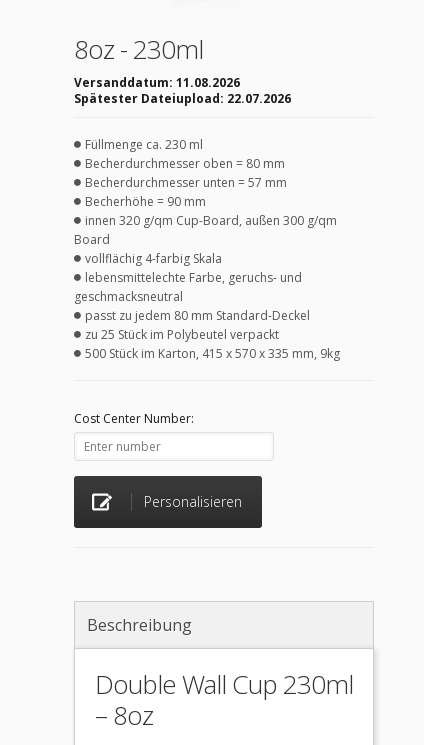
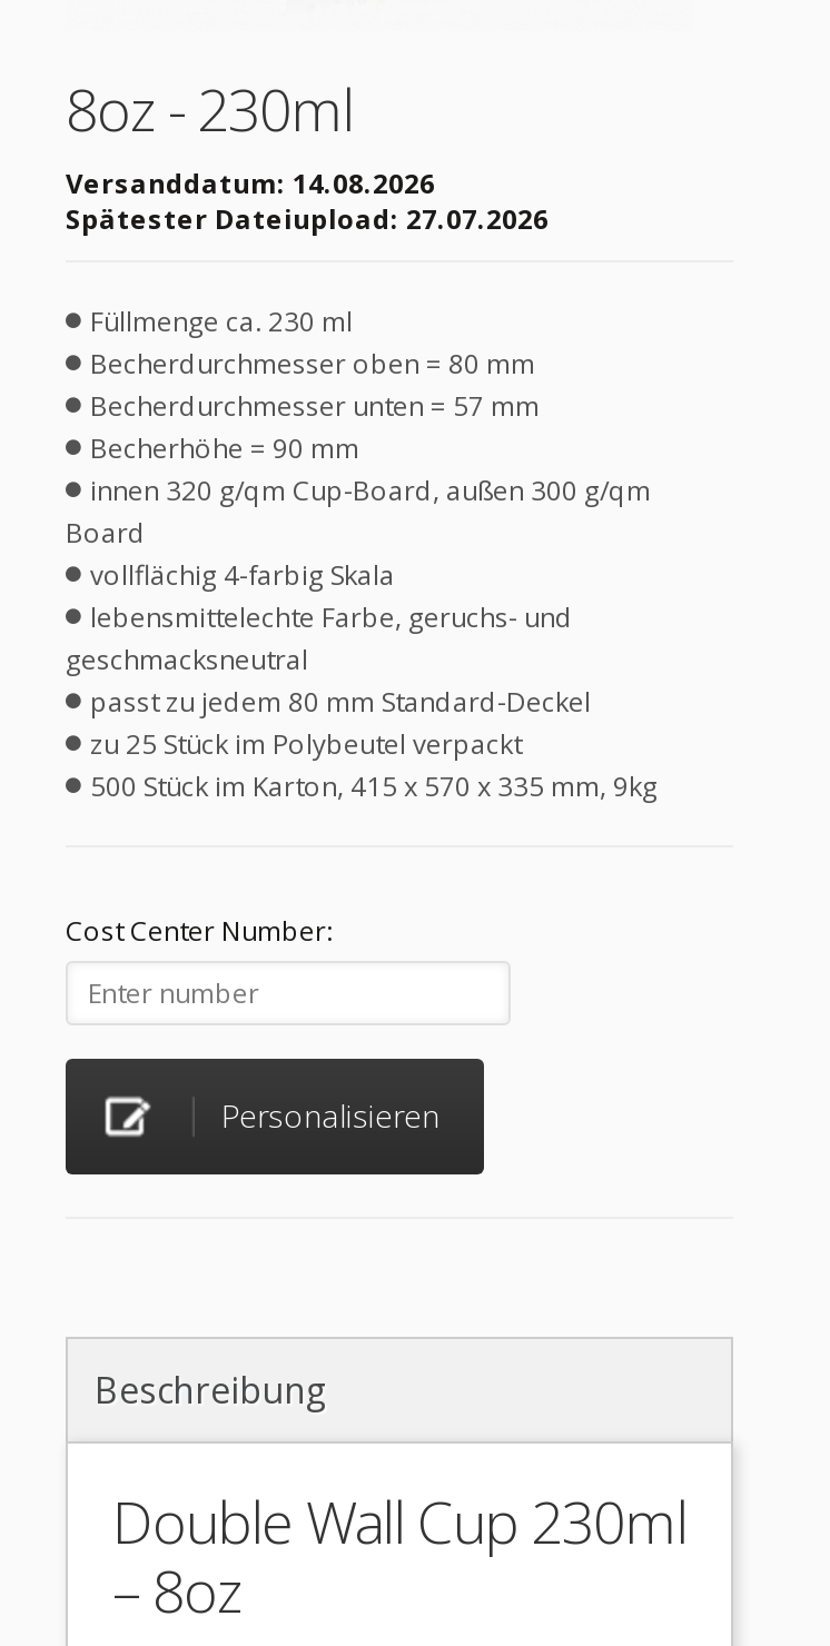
[74,74,240,91] Versanddatum: 11.08.2026 -> [66,165,435,202] Versanddatum: 14.08.2026
[74,90,291,107] Spätester Dateiupload: 22.07.2026 -> [66,200,549,238] Spätester Dateiupload: 27.07.2026

